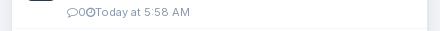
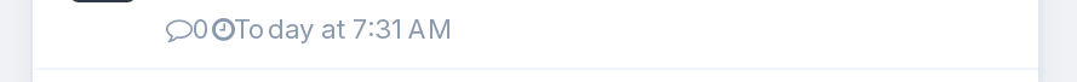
[78,5,190,19] 0 Today at 5:58 AM -> [193,12,452,46] 0 Today at 7:31 AM

